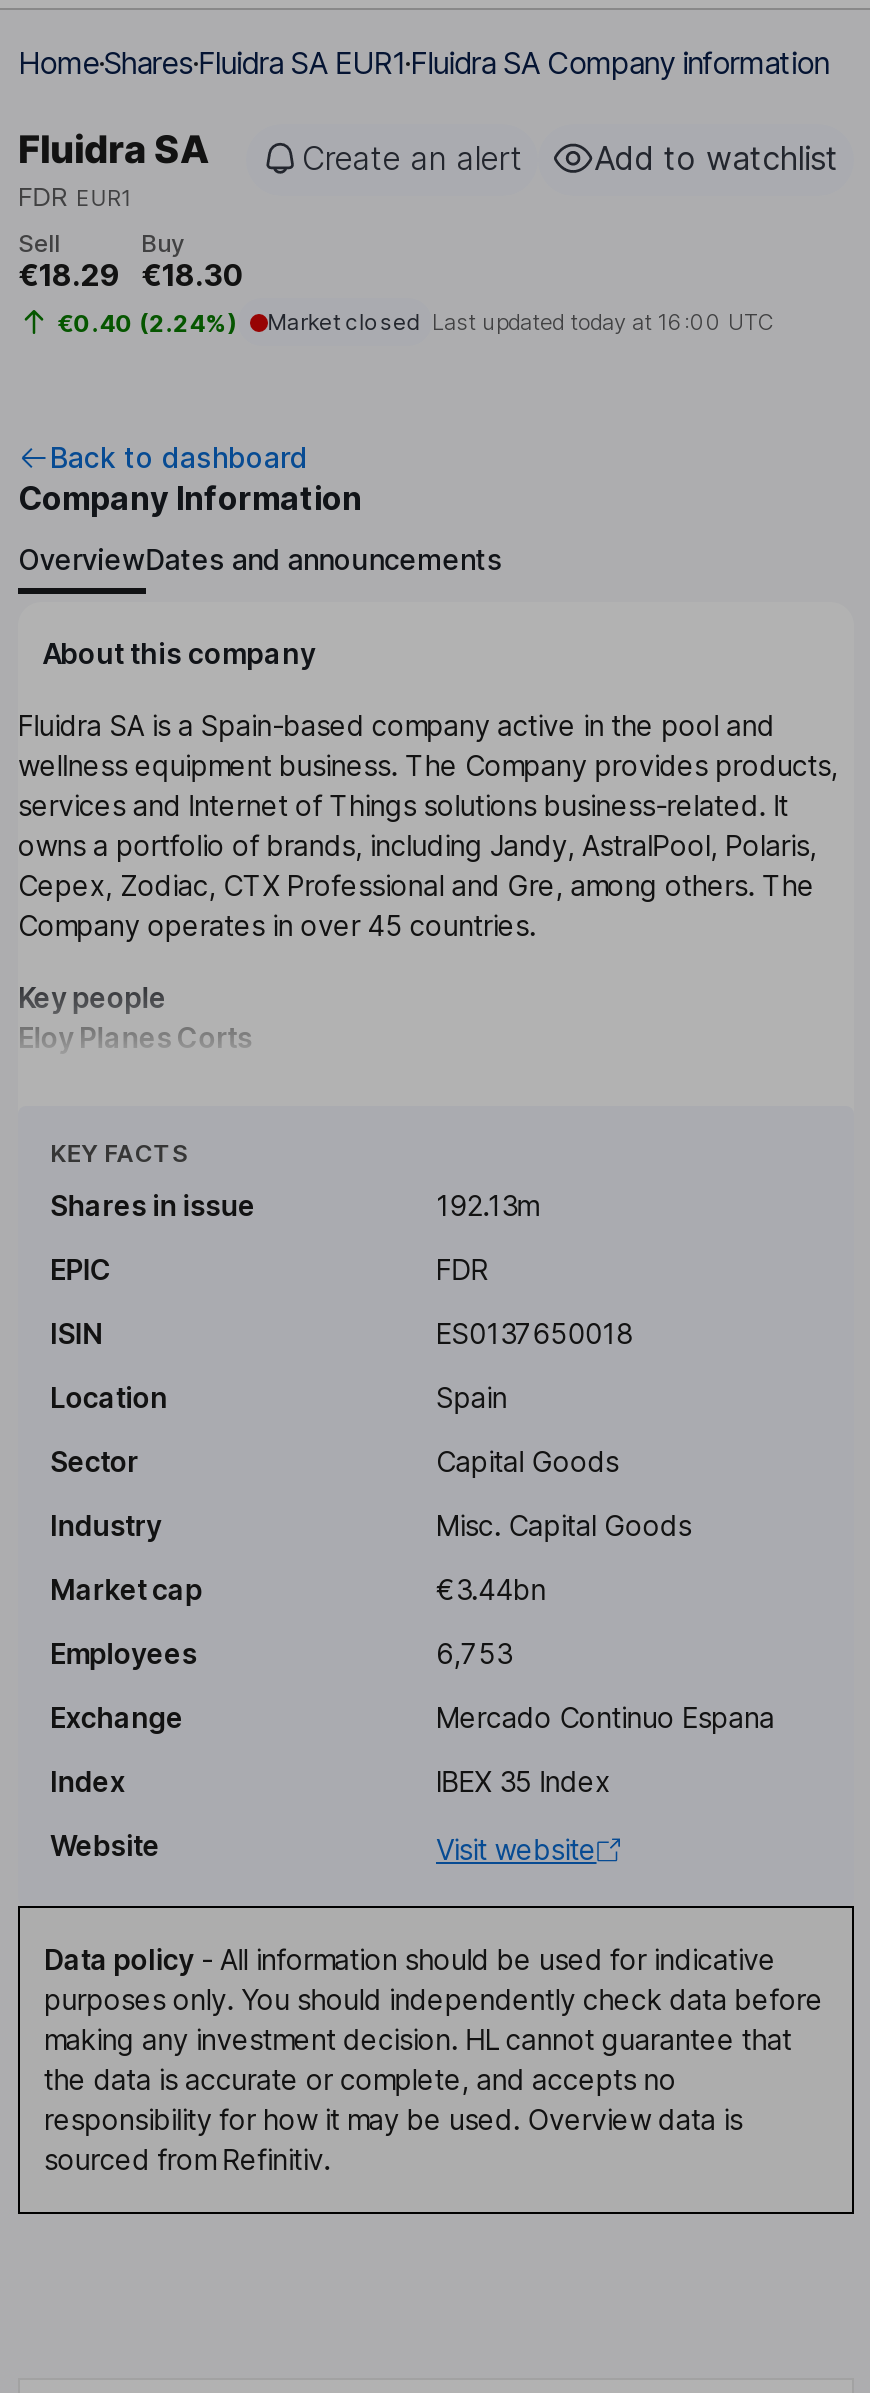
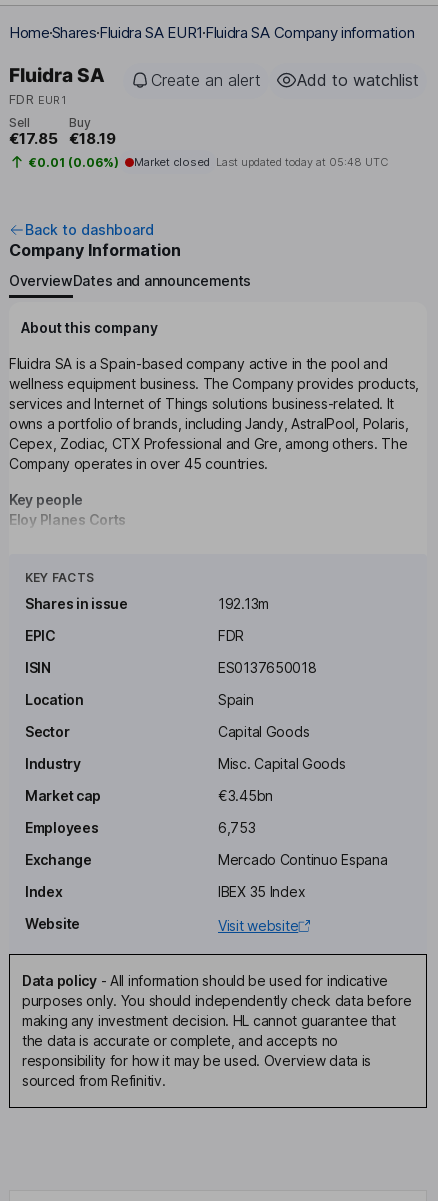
[18,257,120,295] €18.29 -> [9,129,58,148] €17.85
[141,257,245,295] €18.30 -> [68,129,115,148] €18.19
[57,308,237,338] €0.40 (2.24%) -> [29,155,119,170] €0.01 (0.06%)
[267,309,774,337] Market closed Last updated today at 16:00 UTC -> [134,155,388,169] Market closed Last updated today at 05:48 UTC
[436,1573,546,1607] €3.44bn -> [218,787,273,804] €3.45bn

